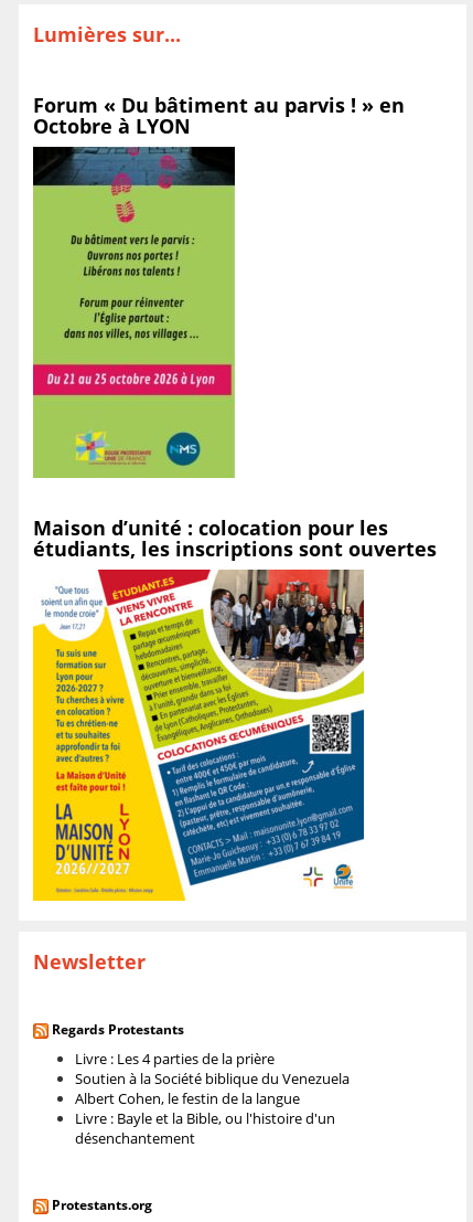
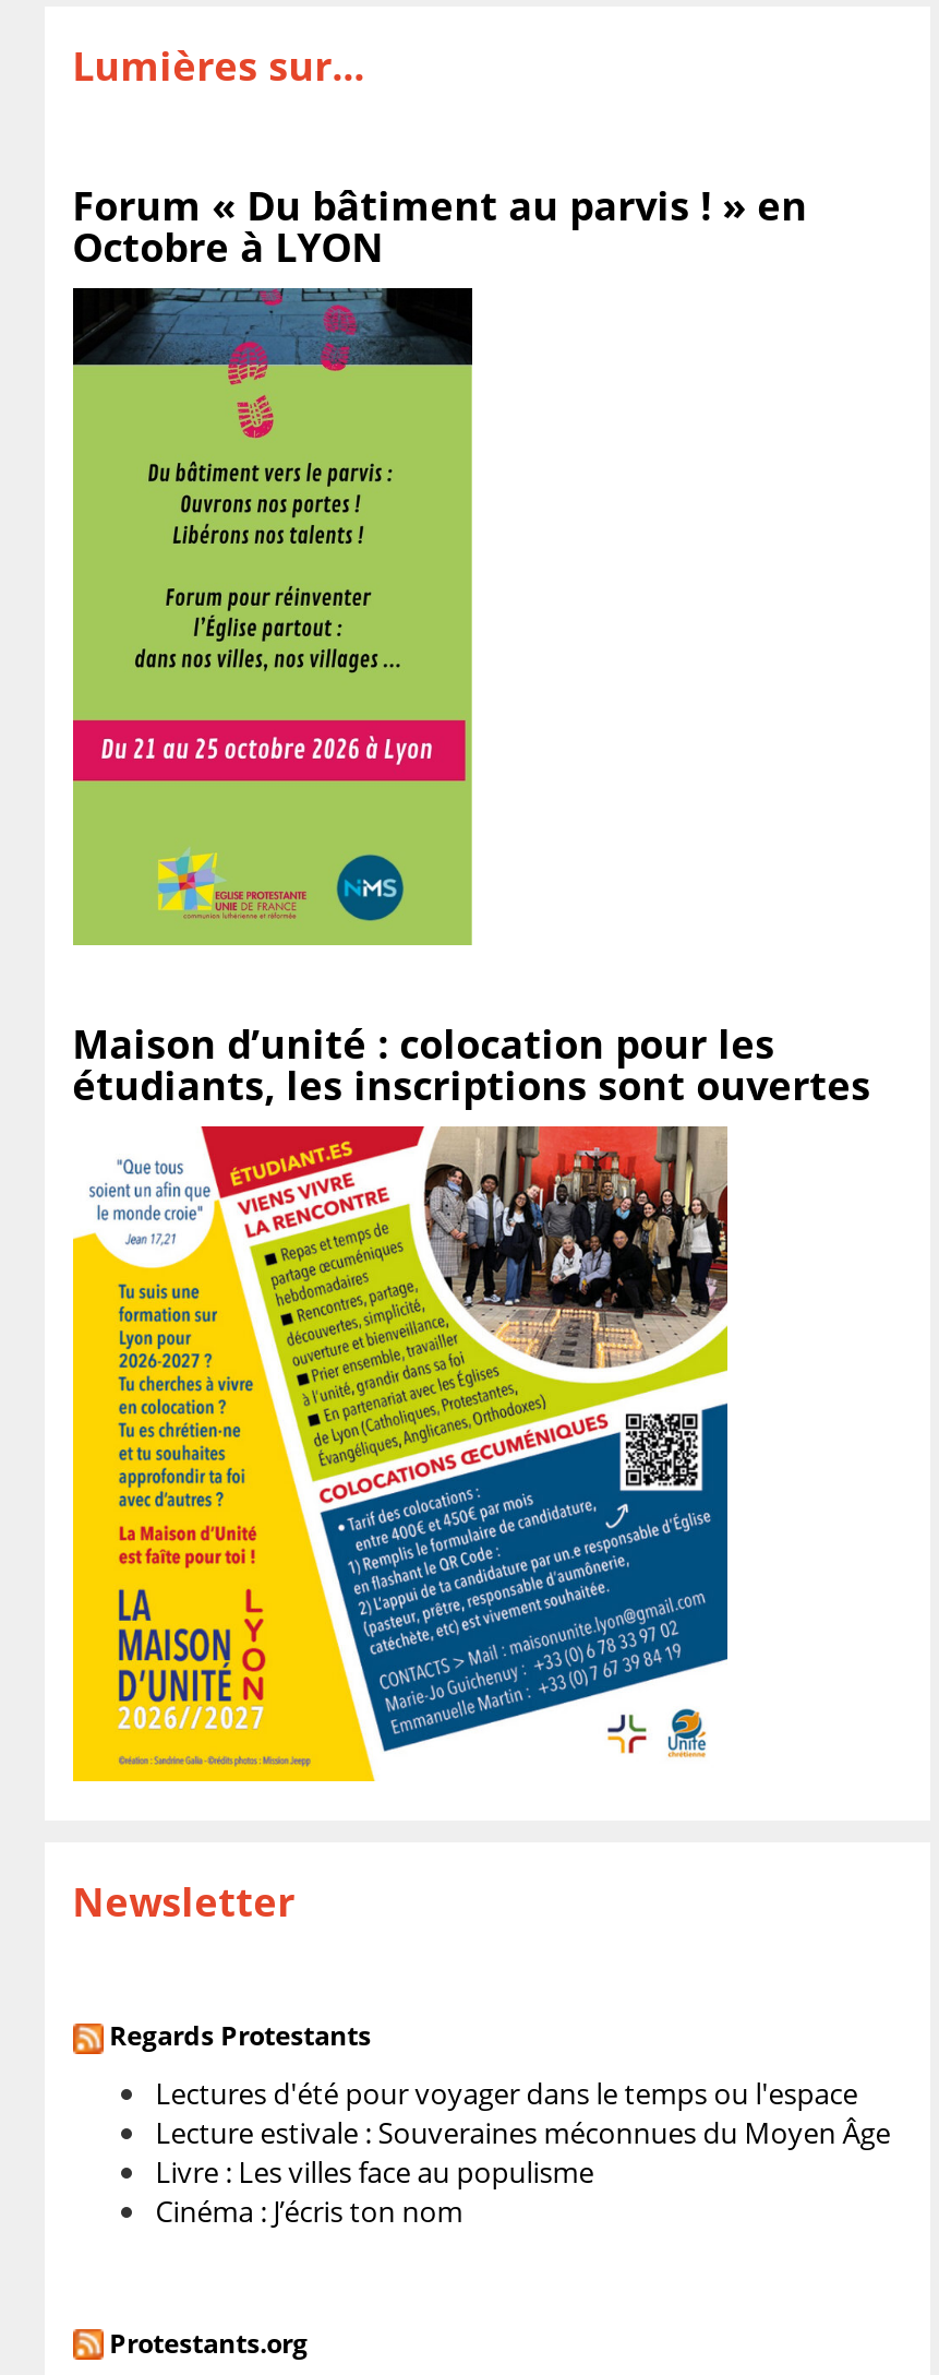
[75,1049,349,1148] Livre : Les 4 parties de la prière | Soutien à la Société biblique du Venezuela | Albert Cohen, le festin de la langue | Livre : Bayle et la Bible, ou l'histoire d'un | désenchantement -> [155,2073,890,2230] Lectures d'été pour voyager dans le temps ou l'espace | Lecture estivale : Souveraines méconnues du Moyen Âge | Livre : Les villes face au populisme | Cinéma : J’écris ton nom

